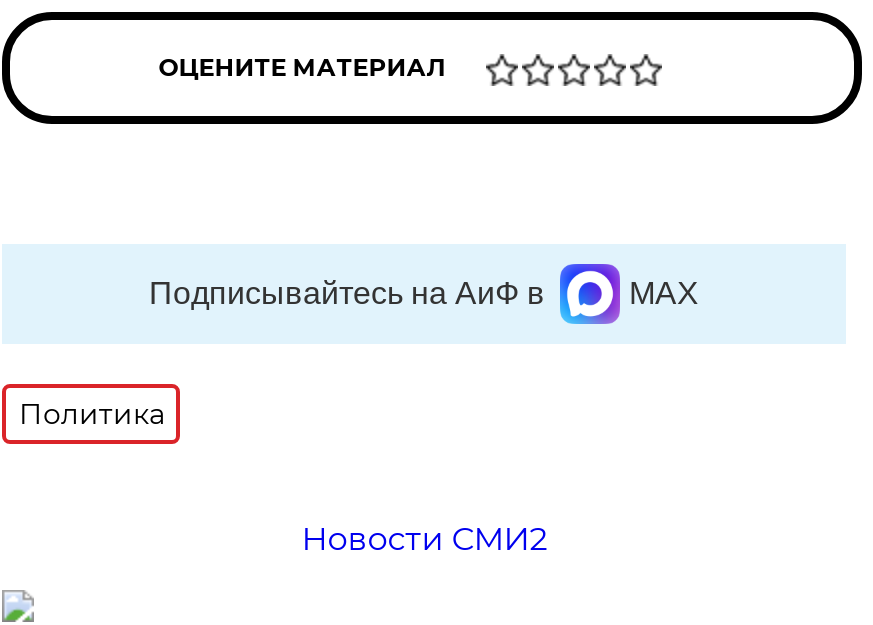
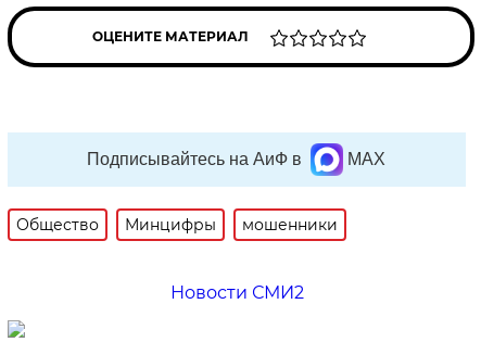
[19,396,165,432] Политика -> [17,215,338,235] Общество | Минцифры | мошенники

